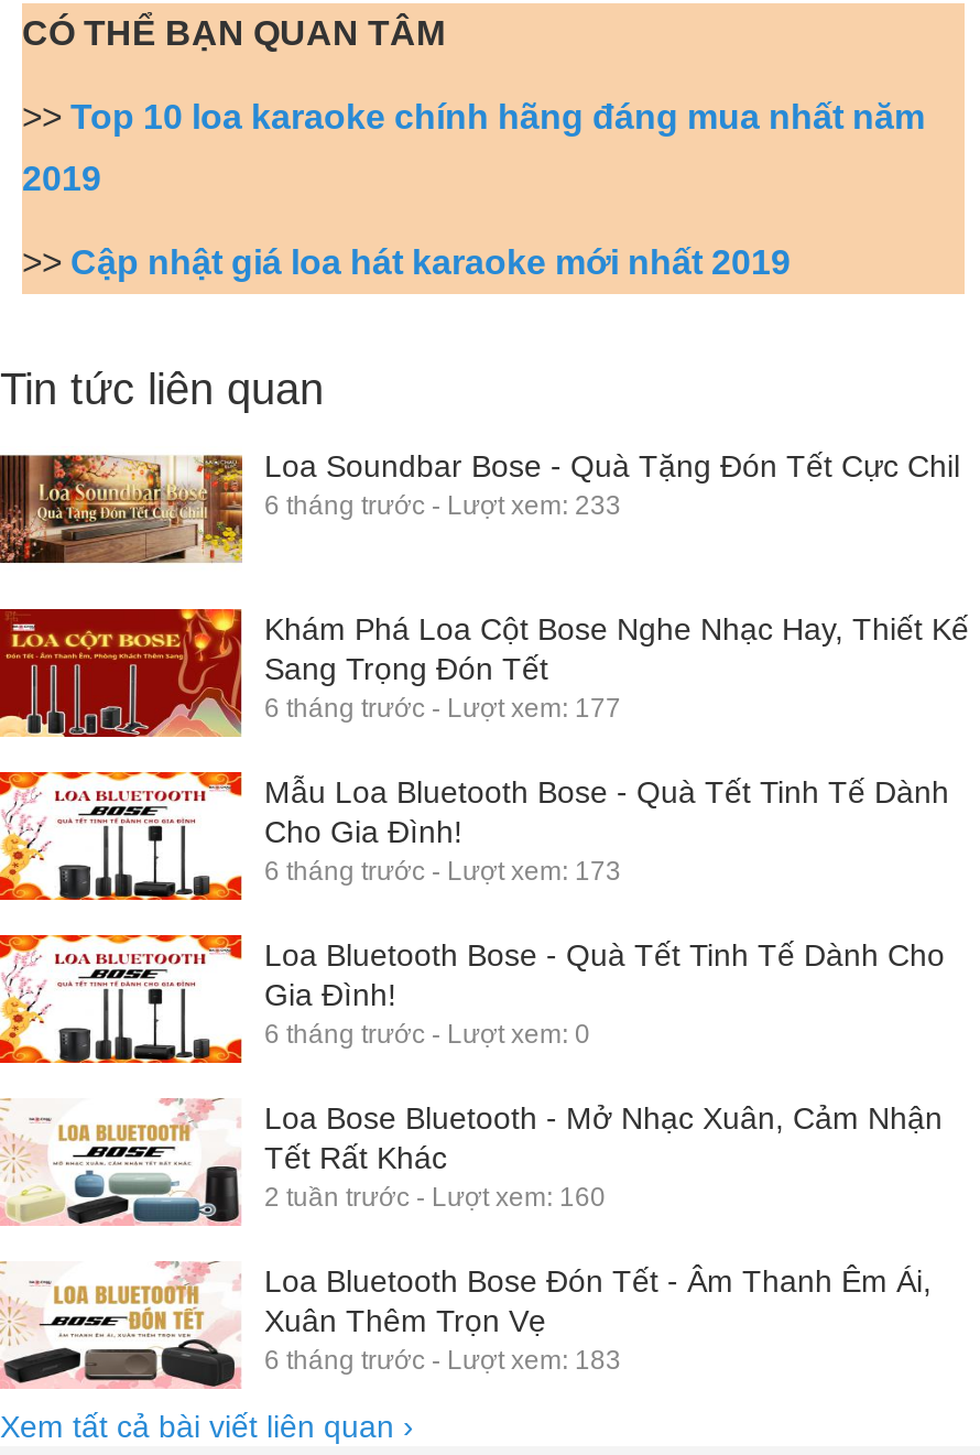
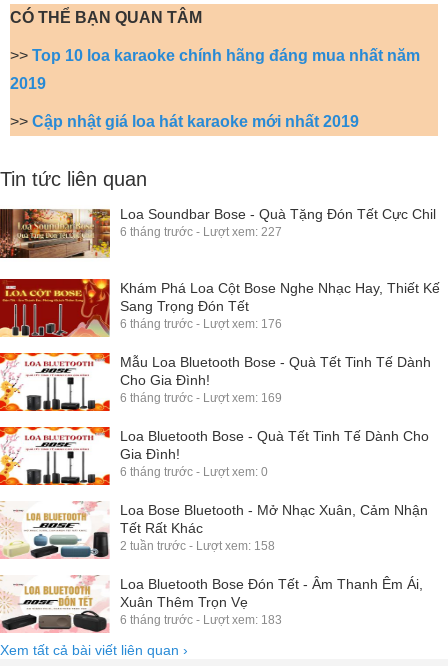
[264,490,621,521] 6 tháng trước - Lượt xem: 233 -> [120,225,282,239] 6 tháng trước - Lượt xem: 227
[264,693,621,724] 6 tháng trước - Lượt xem: 177 -> [120,317,282,331] 6 tháng trước - Lượt xem: 176
[264,856,621,887] 6 tháng trước - Lượt xem: 173 -> [120,391,282,405] 6 tháng trước - Lượt xem: 169
[264,1182,606,1213] 2 tuần trước - Lượt xem: 160 -> [120,539,275,553] 2 tuần trước - Lượt xem: 158

